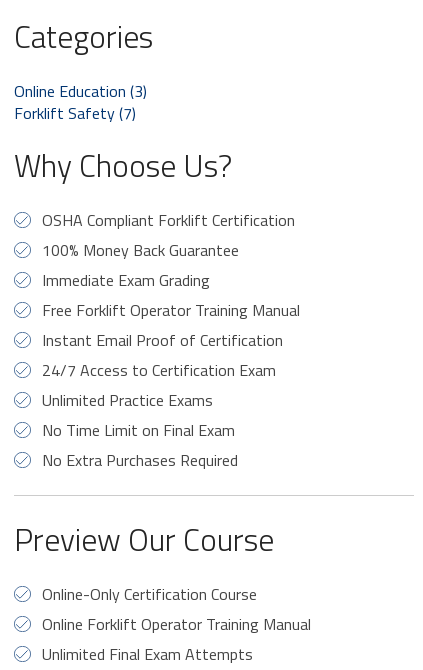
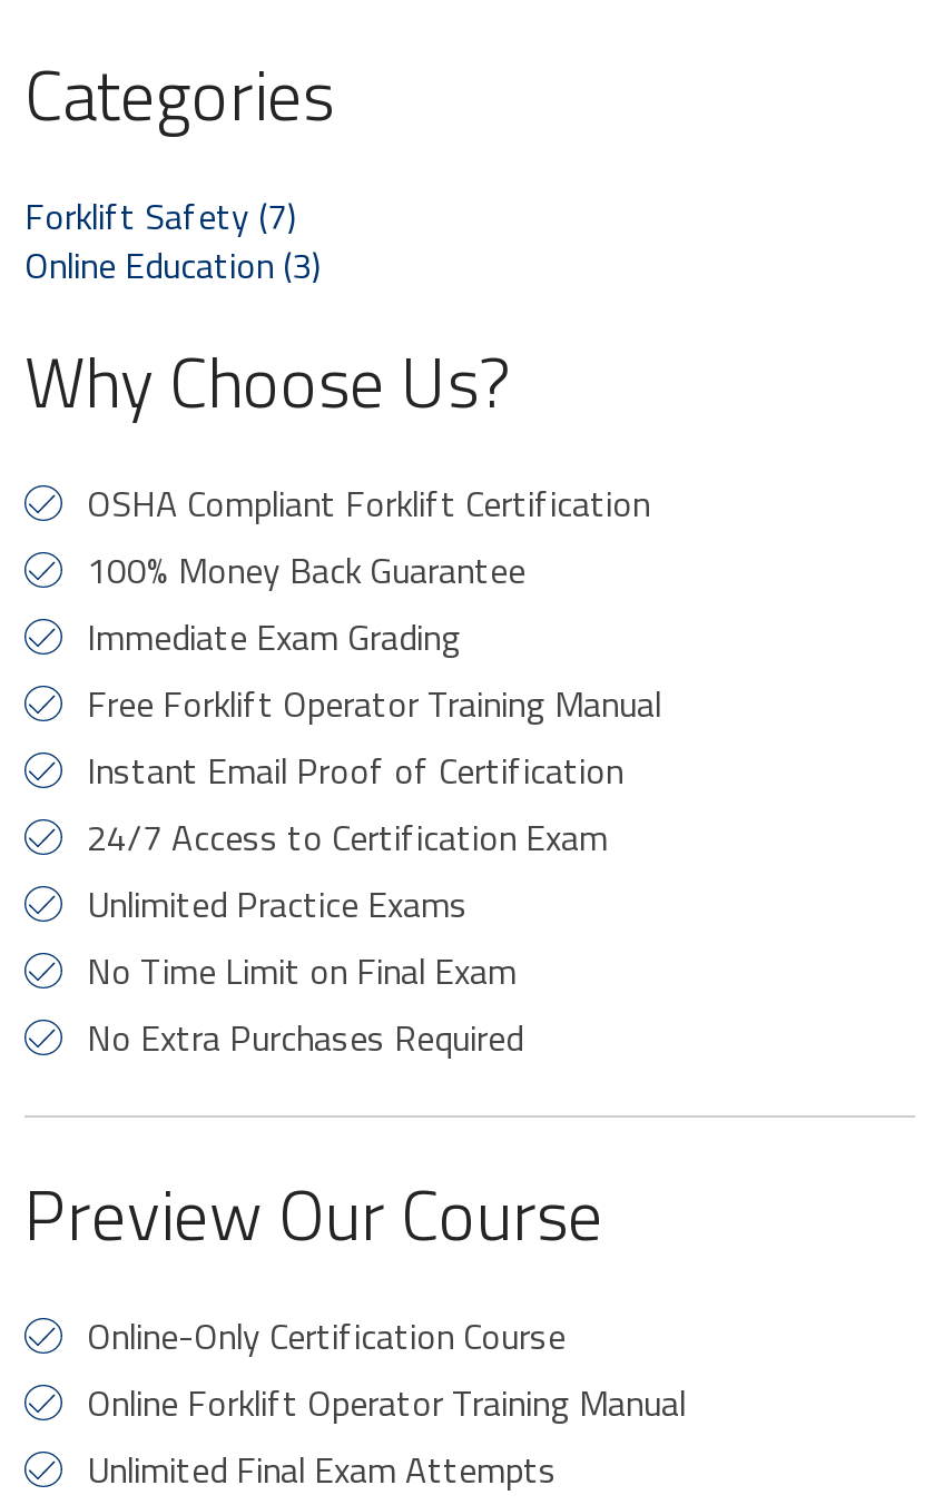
moved [14,79,147,103] -> [24,238,321,291]: Online Education (3)
moved [14,101,136,125] -> [24,189,296,242]: Forklift Safety (7)

